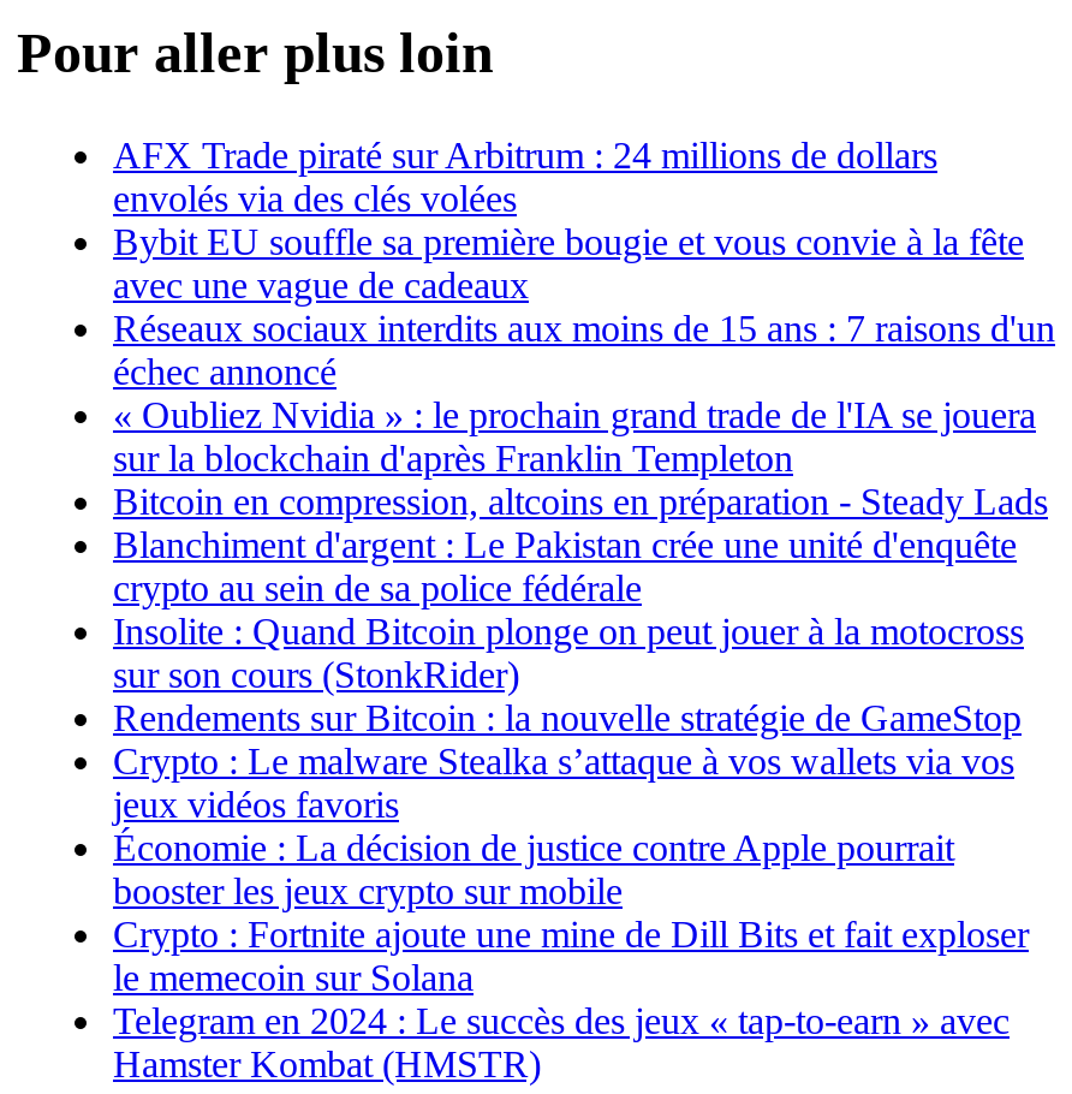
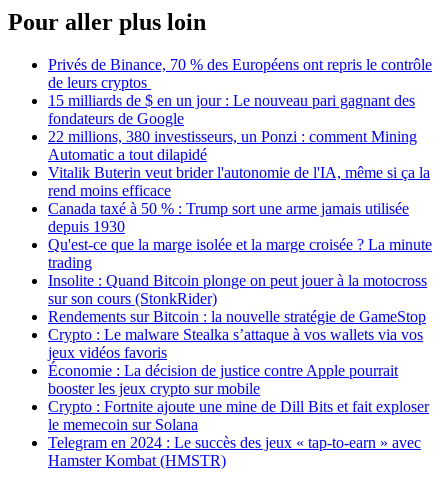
[113,134,1055,608] AFX Trade piraté sur Arbitrum : 24 millions de dollars | envolés via des clés volées | Bybit EU souffle sa première bougie et vous convie à la fête | avec une vague de cadeaux | Réseaux sociaux interdits aux moins de 15 ans : 7 raisons d'un | échec annoncé | « Oubliez Nvidia » : le prochain grand trade de l'IA se jouera | sur la blockchain d'après Franklin Templeton | Bitcoin en compression, altcoins en préparation - Steady Lads | Blanchiment d'argent : Le Pakistan crée une unité d'enquête | crypto au sein de sa police fédérale -> [48,56,432,271] Privés de Binance, 70 % des Européens ont repris le contrôle | de leurs cryptos | 15 milliards de $ en un jour : Le nouveau pari gagnant des | fondateurs de Google | 22 millions, 380 investisseurs, un Ponzi : comment Mining | Automatic a tout dilapidé | Vitalik Buterin veut brider l'autonomie de l'IA, même si ça la | rend moins efficace | Canada taxé à 50 % : Trump sort une arme jamais utilisée | depuis 1930 | Qu'est-ce que la marge isolée et la marge croisée ? La minute | trading

